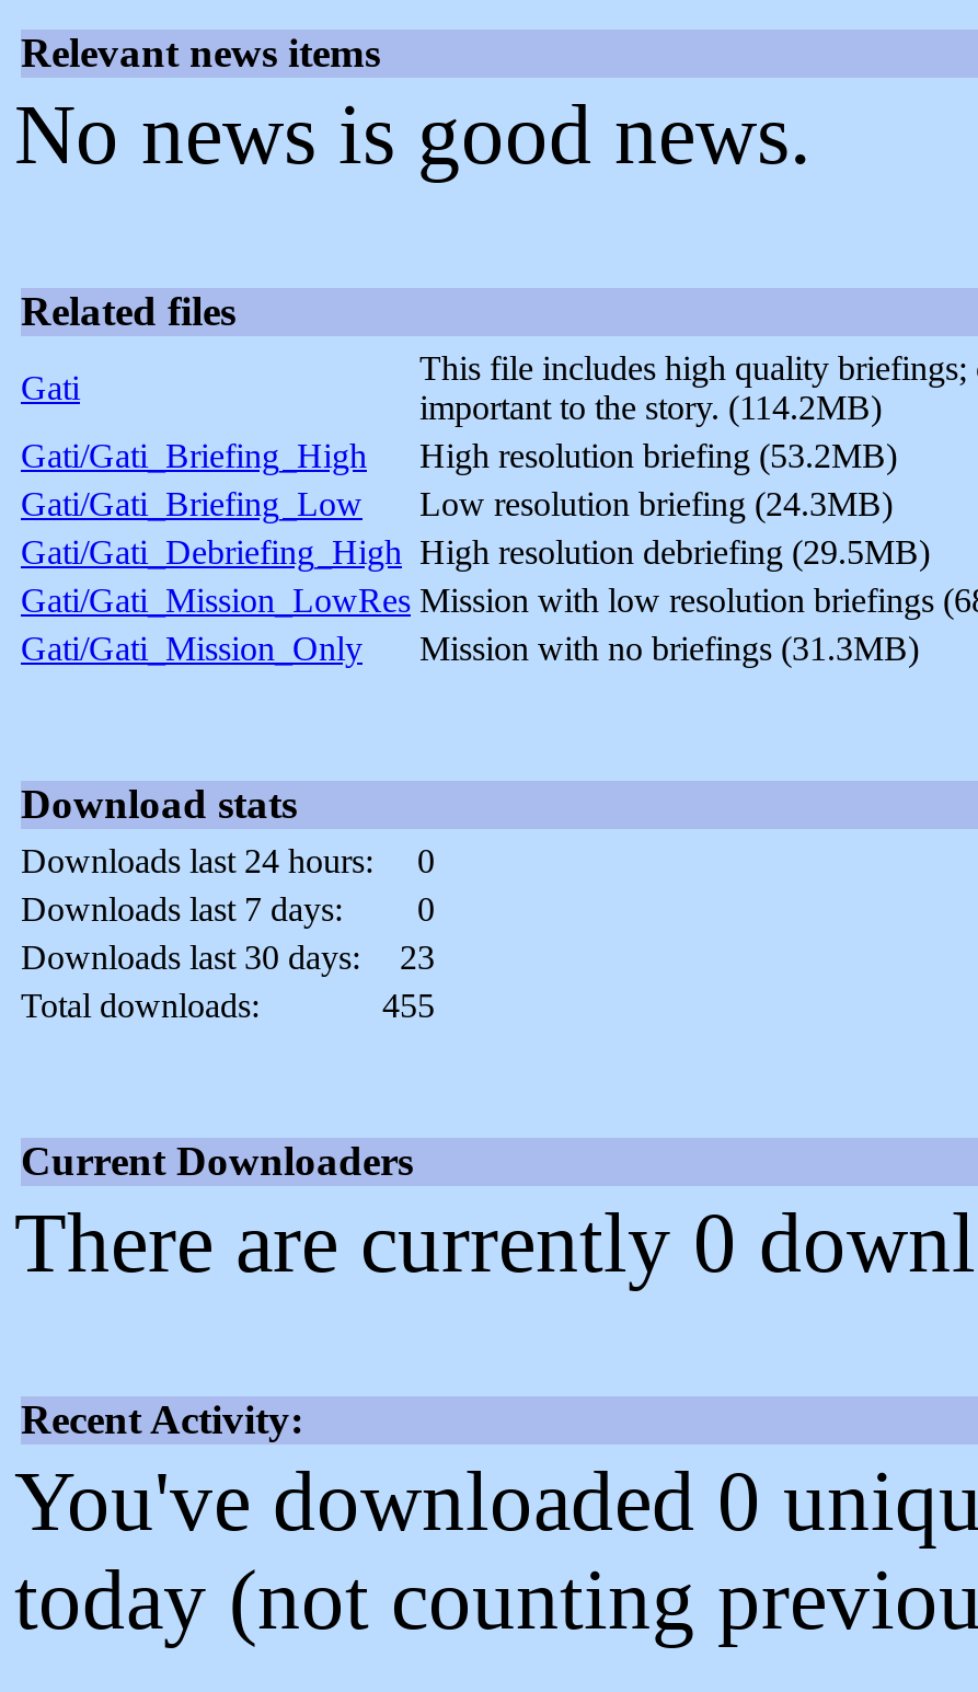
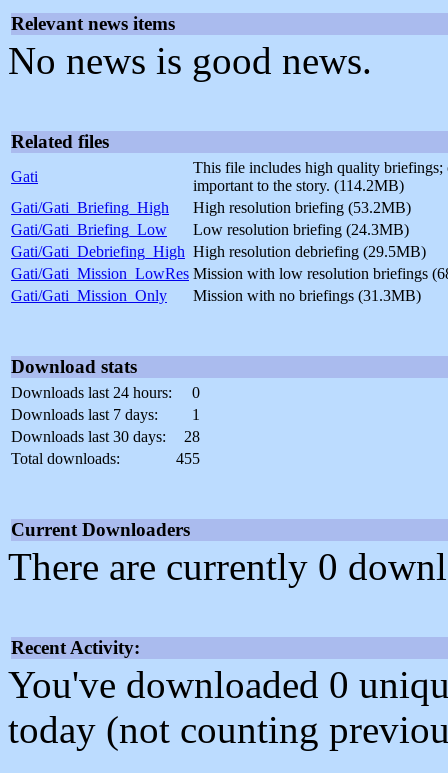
[21,891,435,928] Downloads last 7 days: 0 -> [11,406,200,423] Downloads last 7 days: 1
[21,939,435,977] Downloads last 30 days: 23 -> [11,428,200,445] Downloads last 30 days: 28

